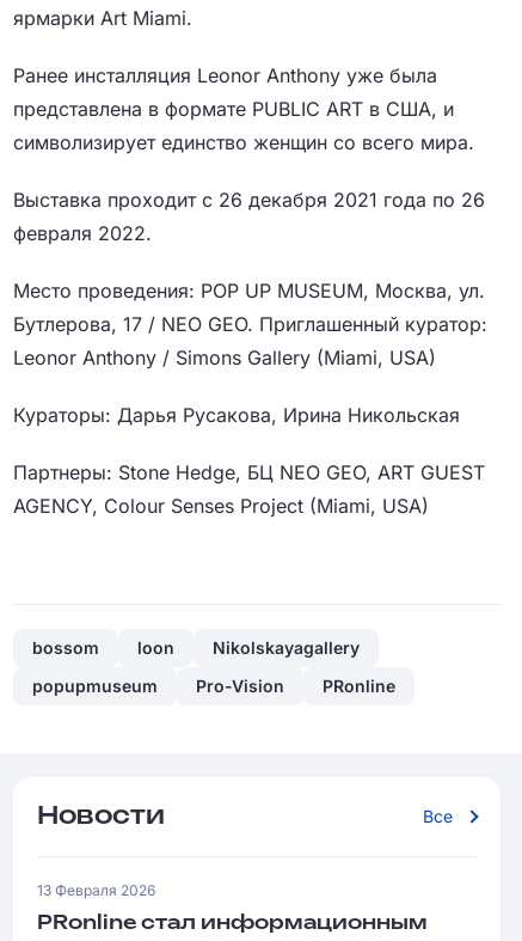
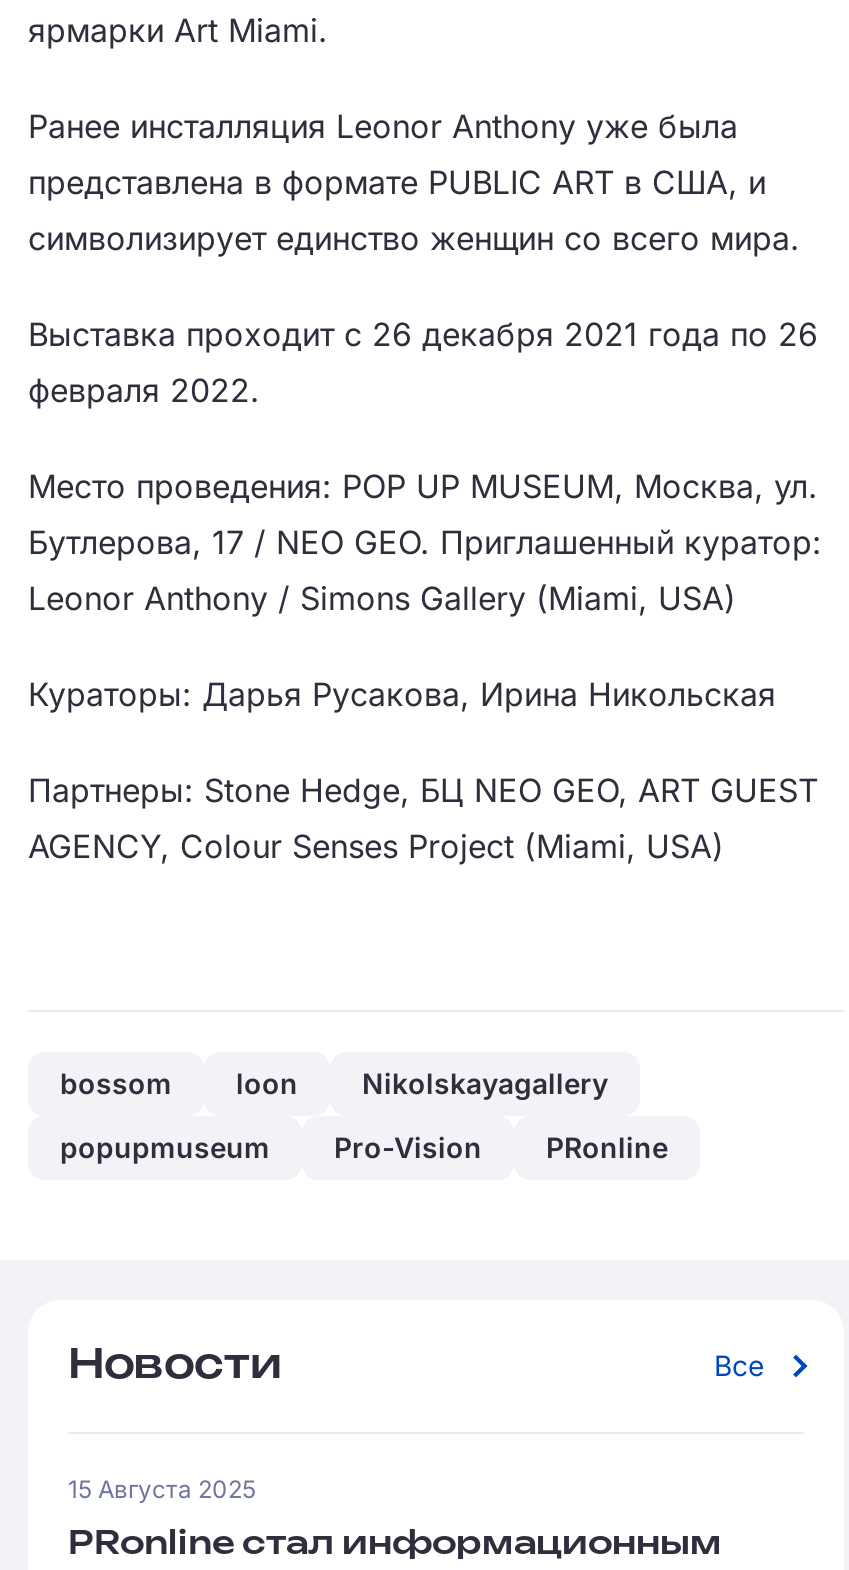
[37,881,155,899] 13 Февраля 2026 -> [68,1474,256,1504] 15 Августа 2025

